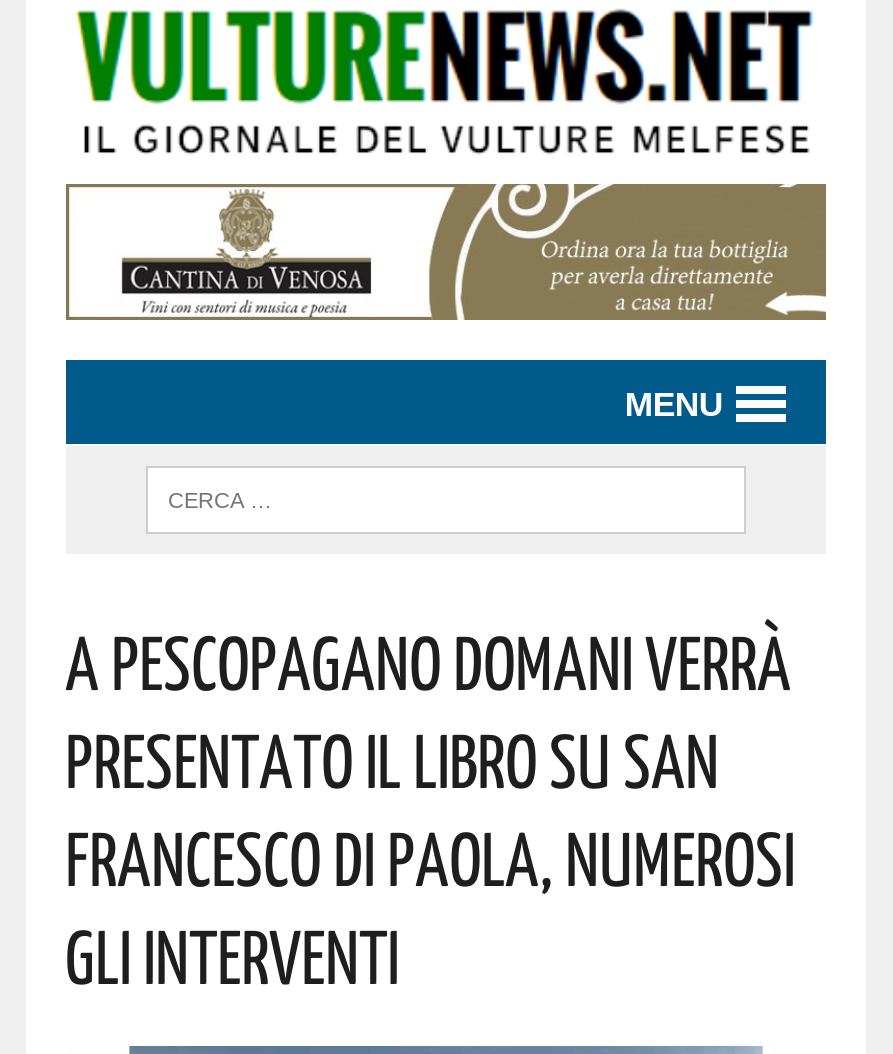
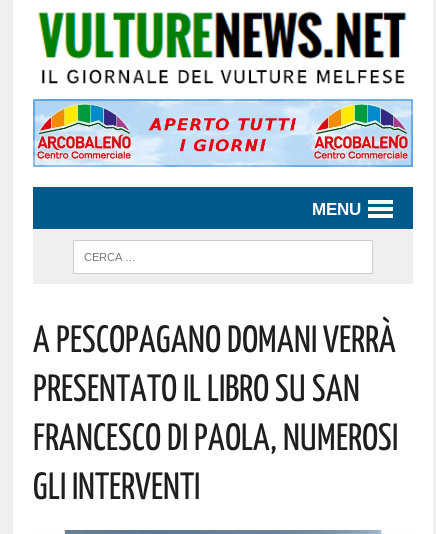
[64,182,828,322] [image] -> [32,98,414,168] [image]

